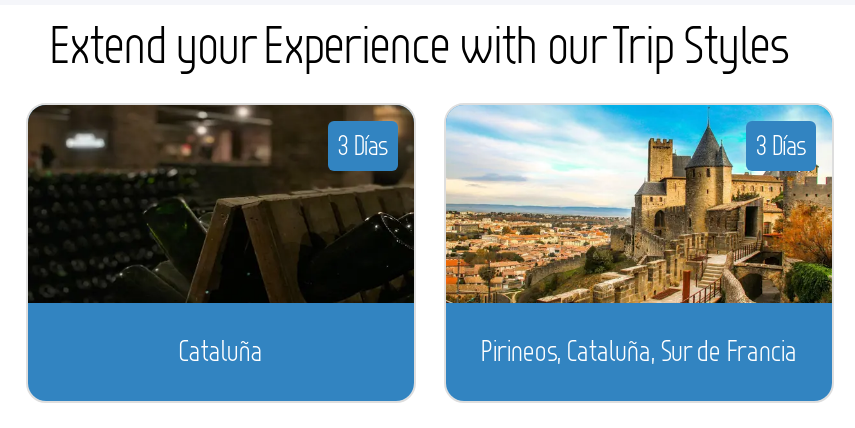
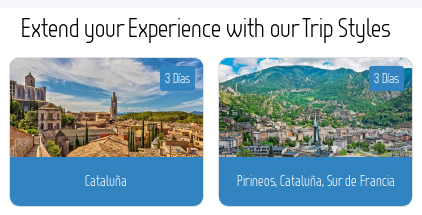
[26,103,416,305] [image] -> [9,57,204,158] [image]
[444,103,834,305] [image] -> [218,57,413,158] [image]

